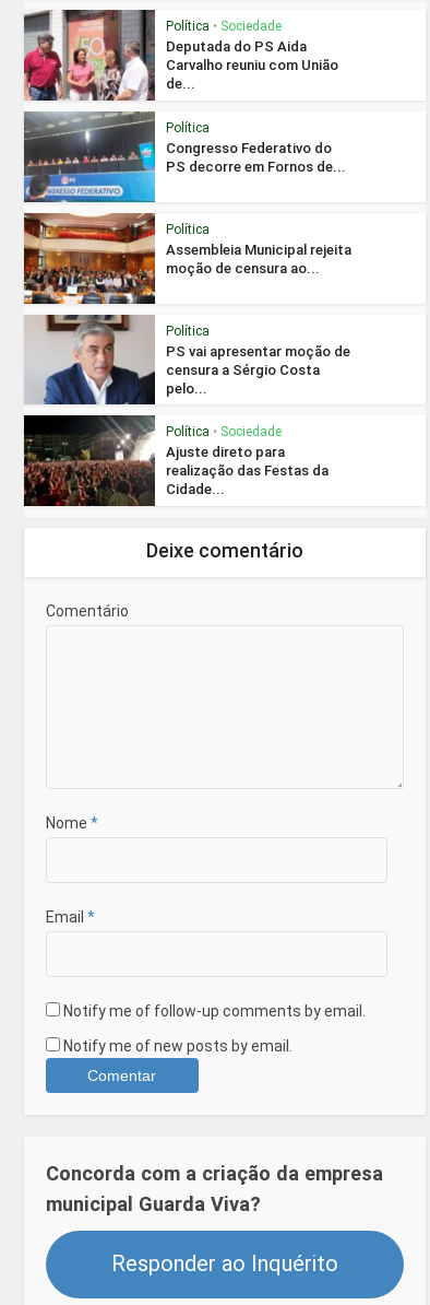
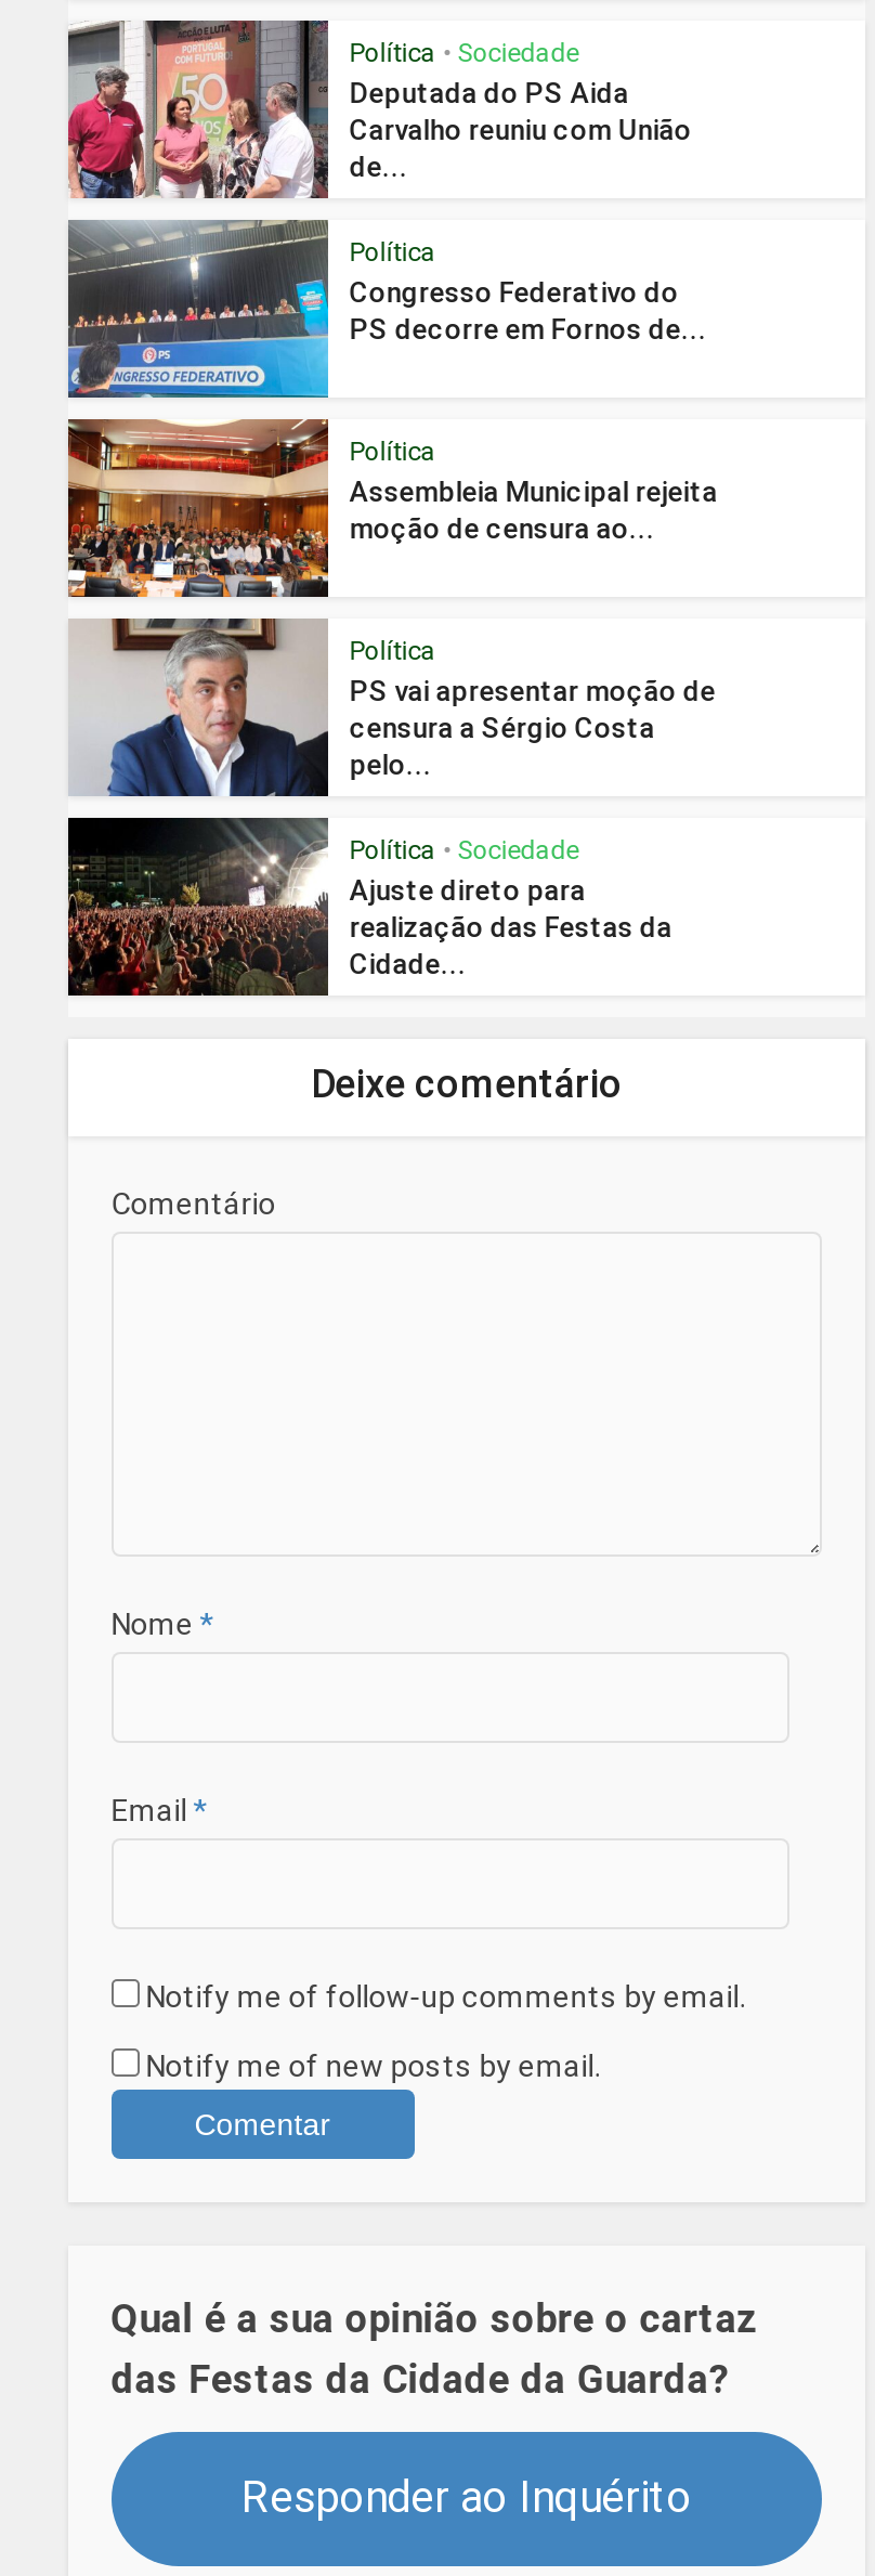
[46,1162,383,1215] Concorda com a criação da empresa | municipal Guarda Viva? -> [111,2296,758,2402] Qual é a sua opinião sobre o cartaz | das Festas da Cidade da Guarda?

